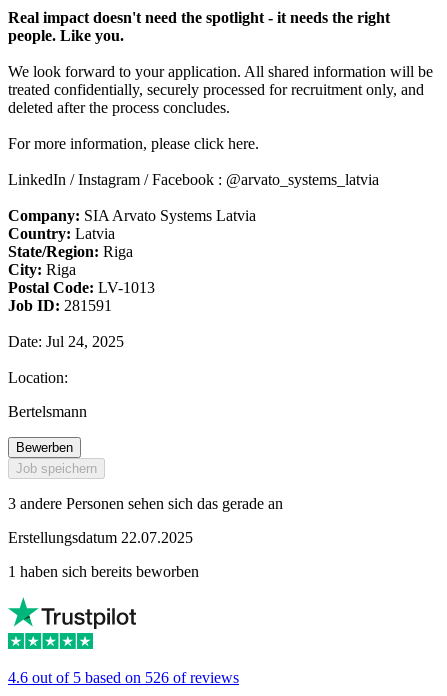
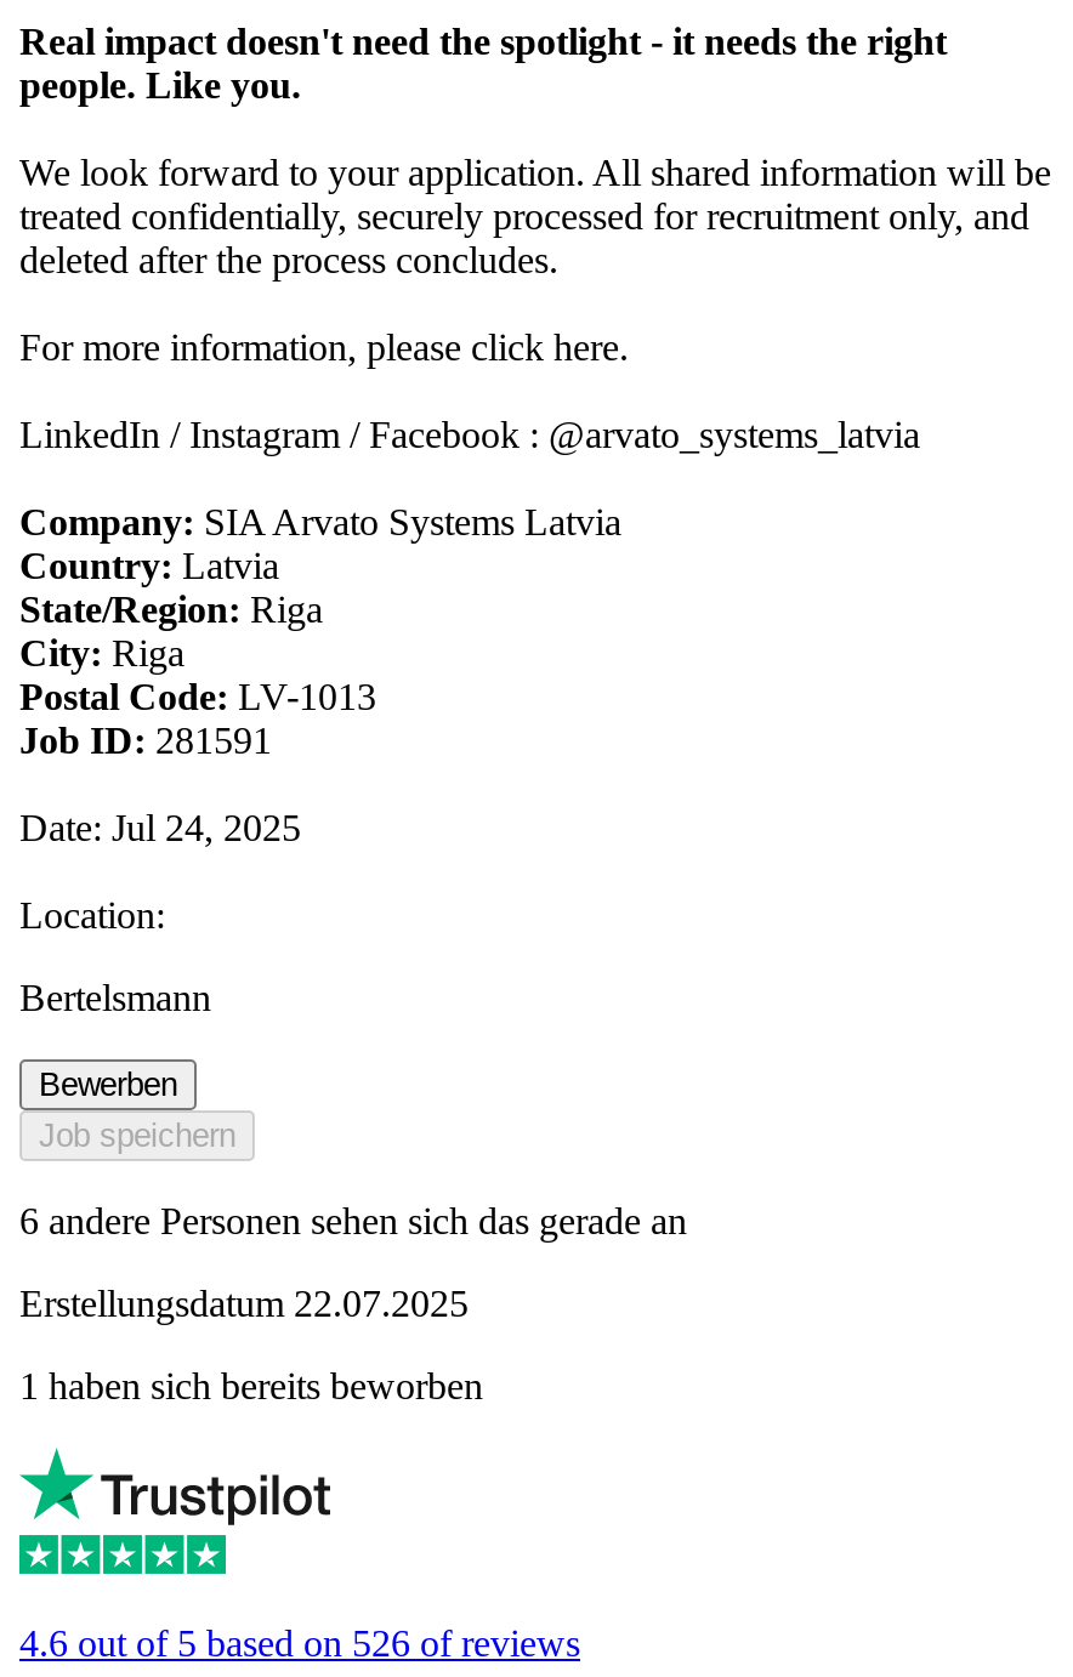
[8,495,283,512] 3 andere Personen sehen sich das gerade an -> [19,1201,687,1242] 6 andere Personen sehen sich das gerade an

